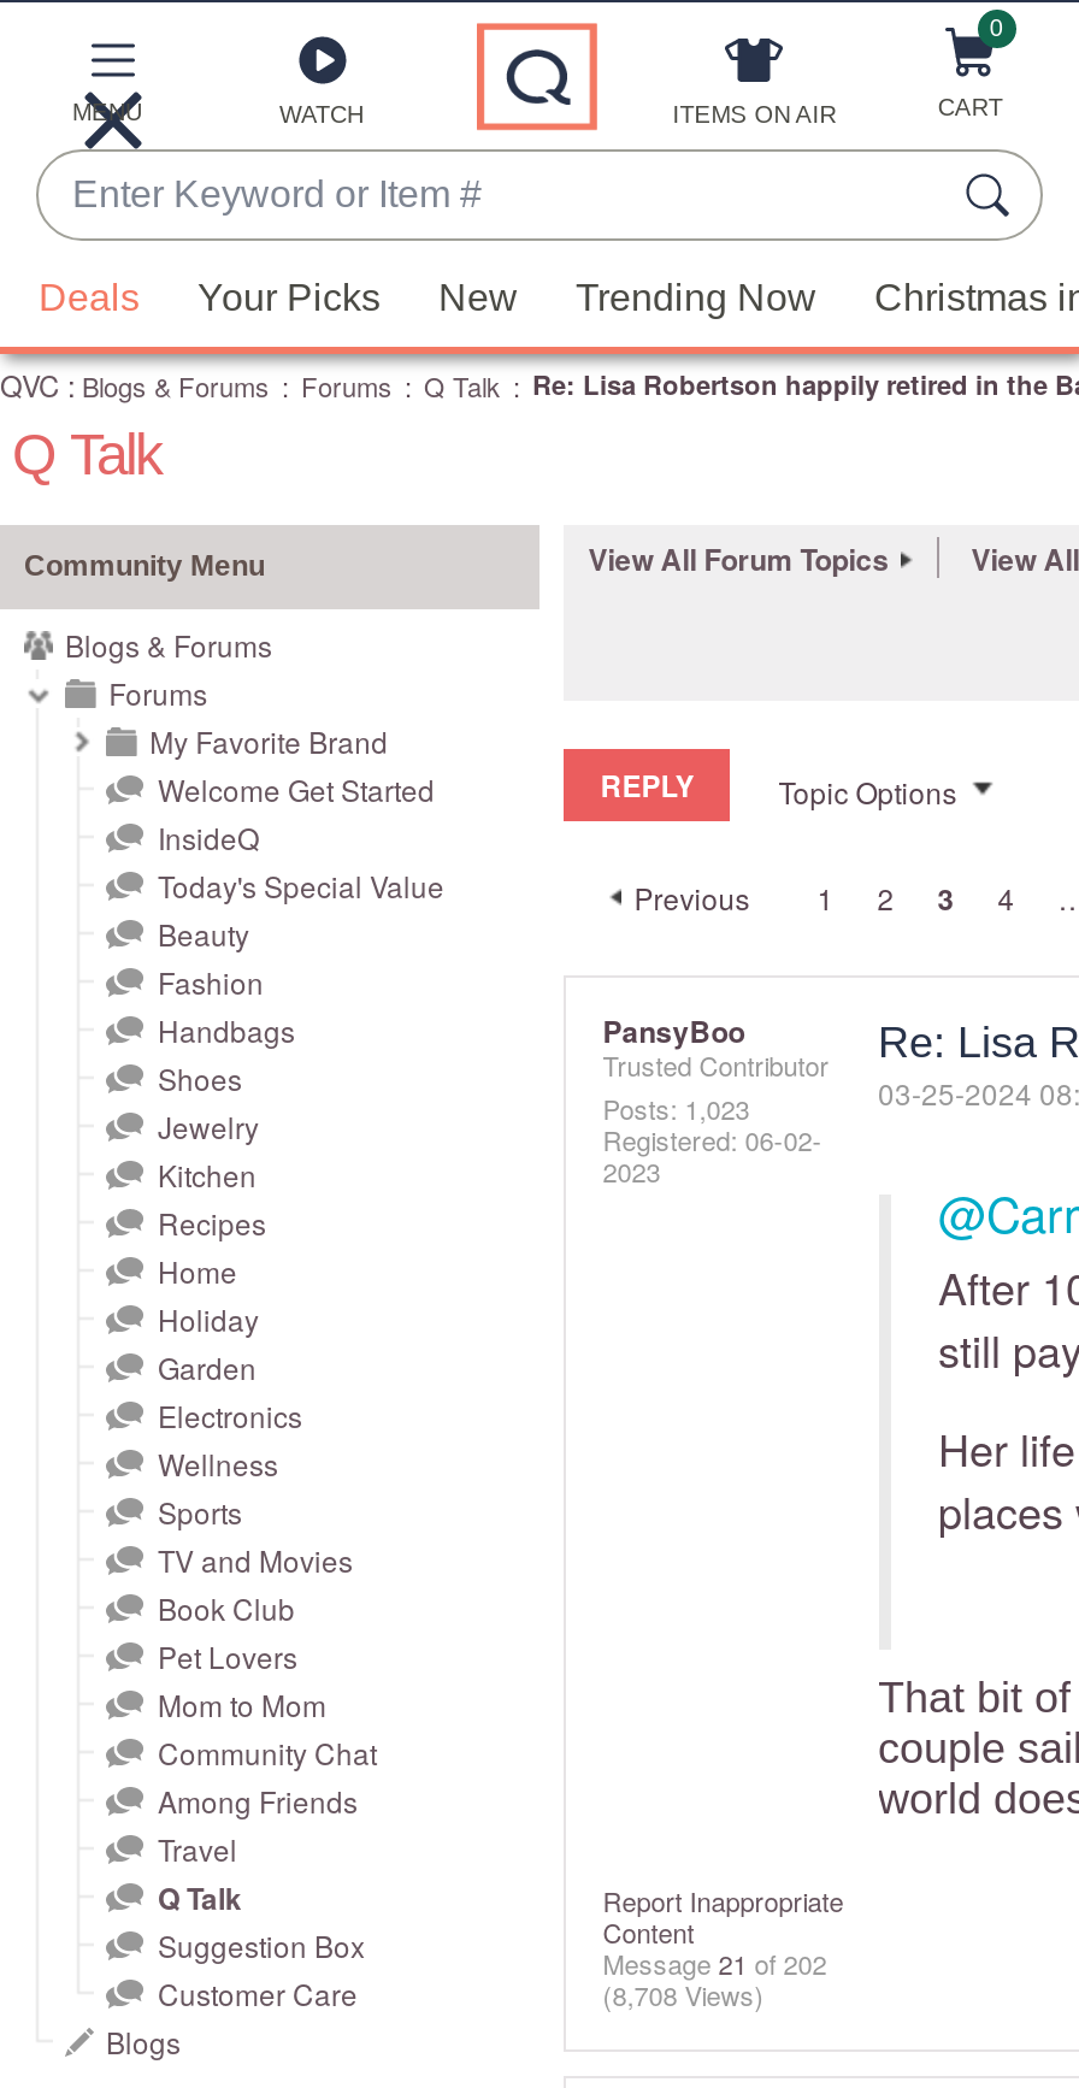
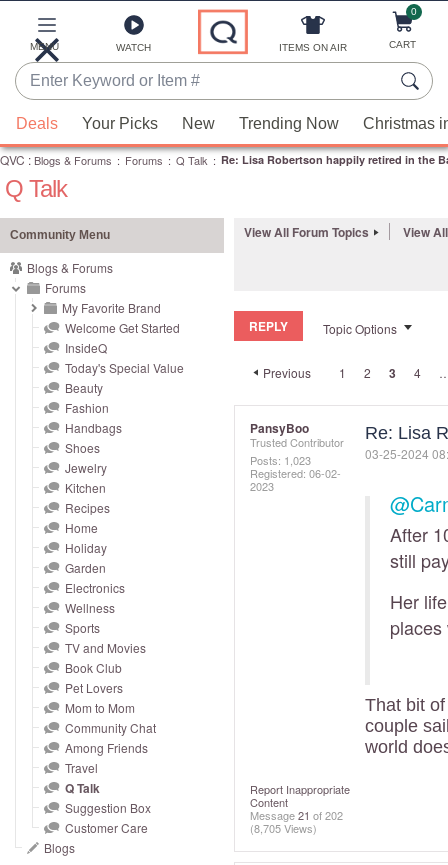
[603,1975,764,2013] (8,708 Views) -> [250,820,317,836] (8,705 Views)

